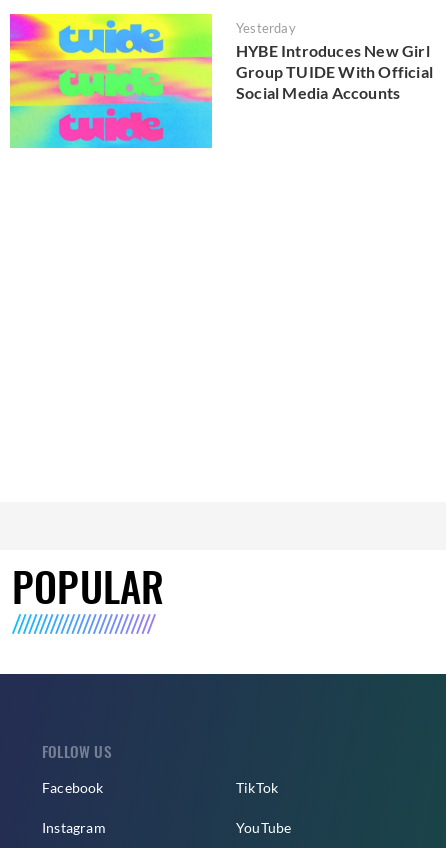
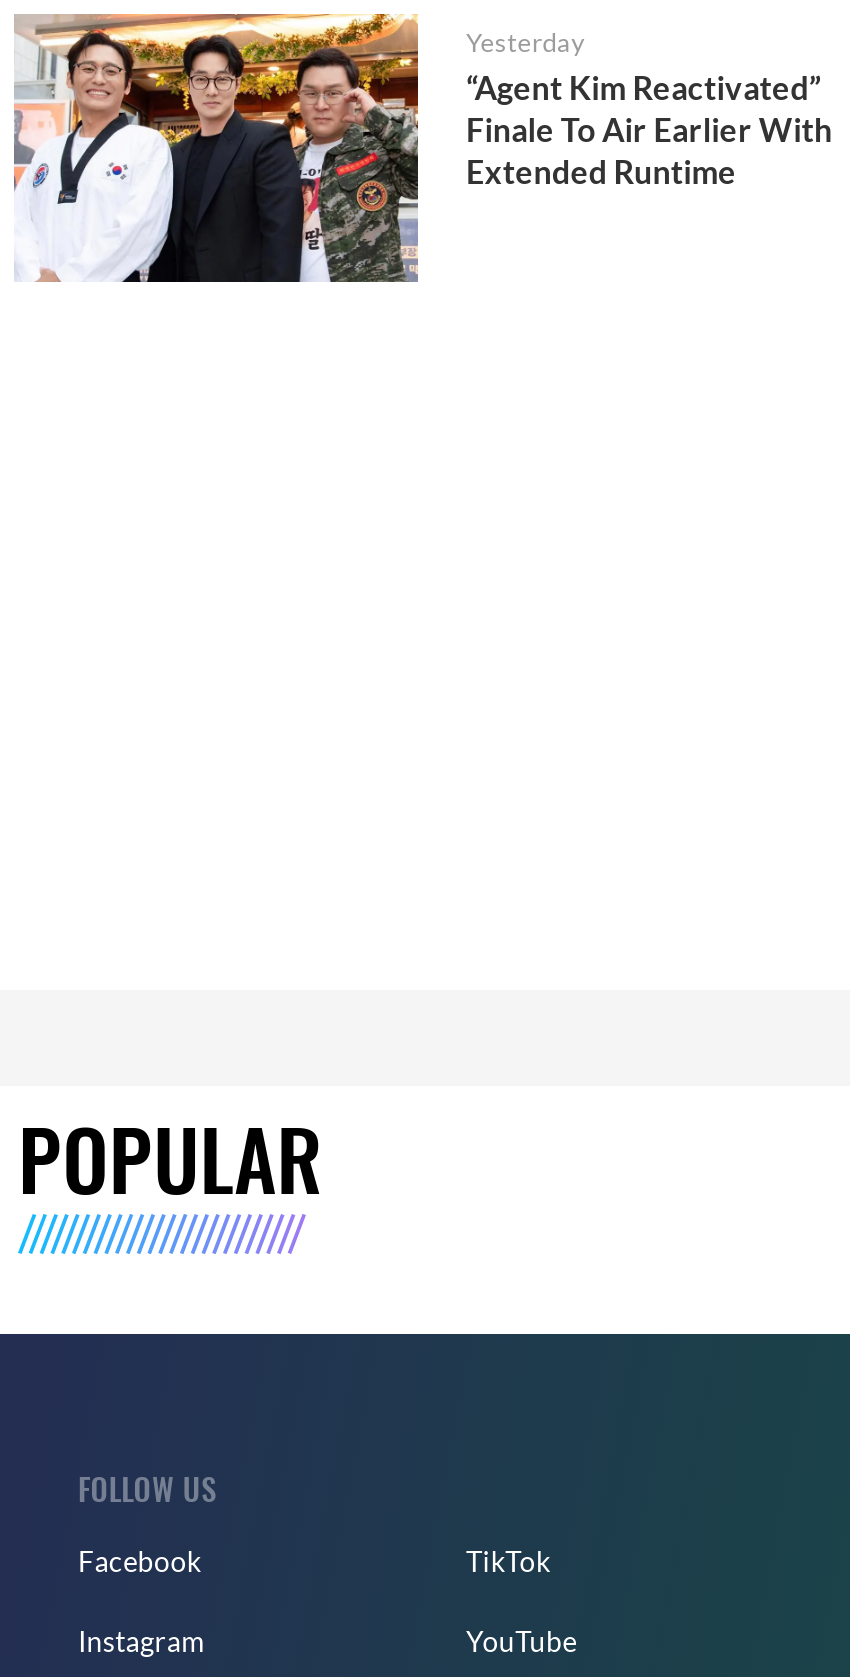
[9,13,433,149] [image] | HYBE Introduces New Girl | Group TUIDE With Official | Social Media Accounts -> [12,12,832,284] [image] | “Agent Kim Reactivated” | Finale To Air Earlier With | Extended Runtime

